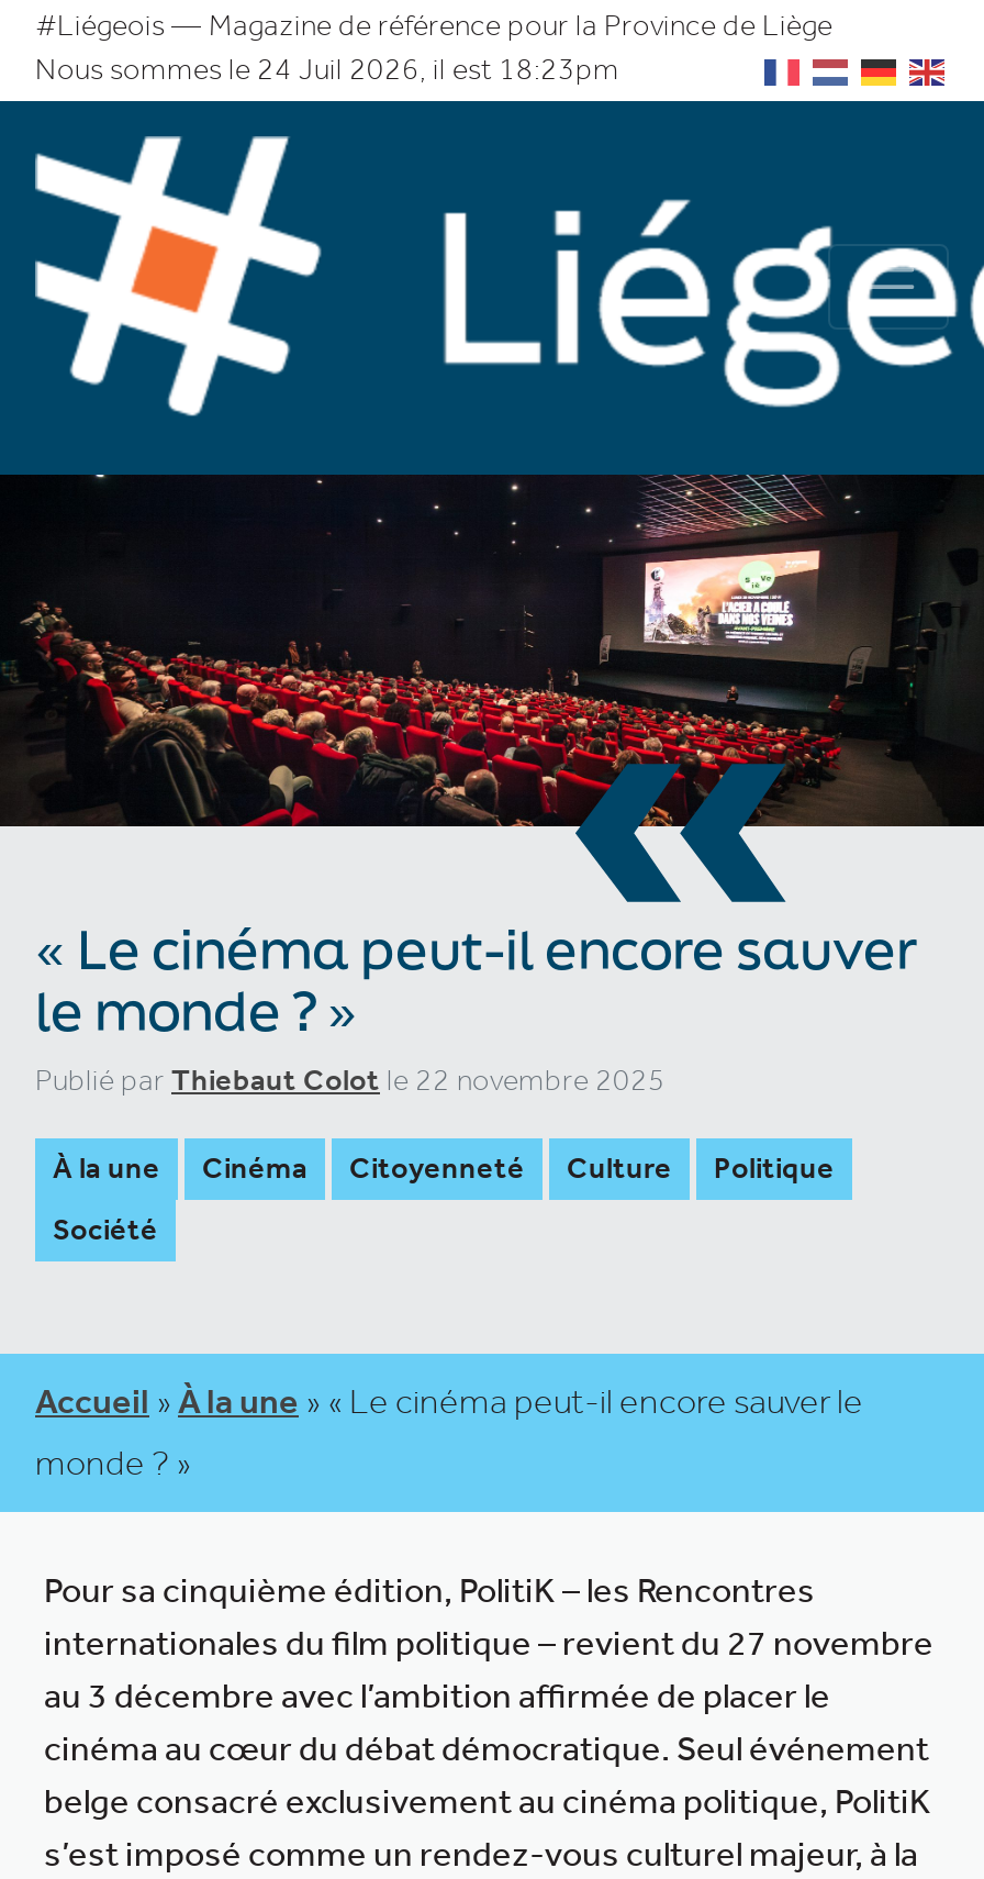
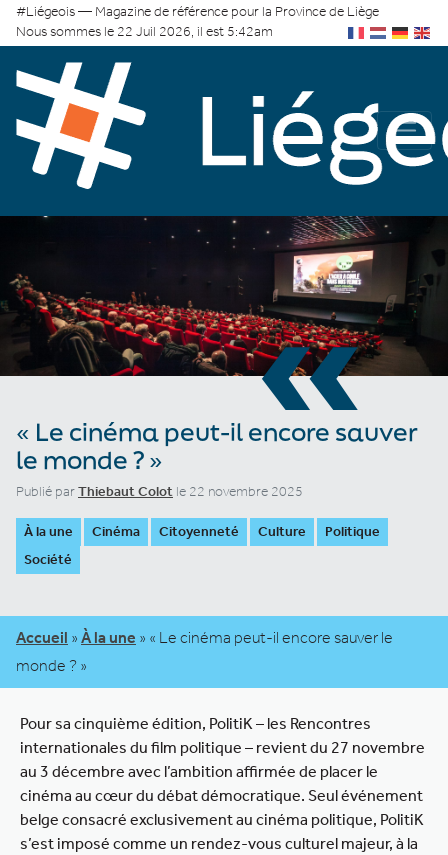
[35,51,619,88] Nous sommes le 24 Juil 2026, il est 18:23pm -> [16,23,273,40] Nous sommes le 22 Juil 2026, il est 5:42am

